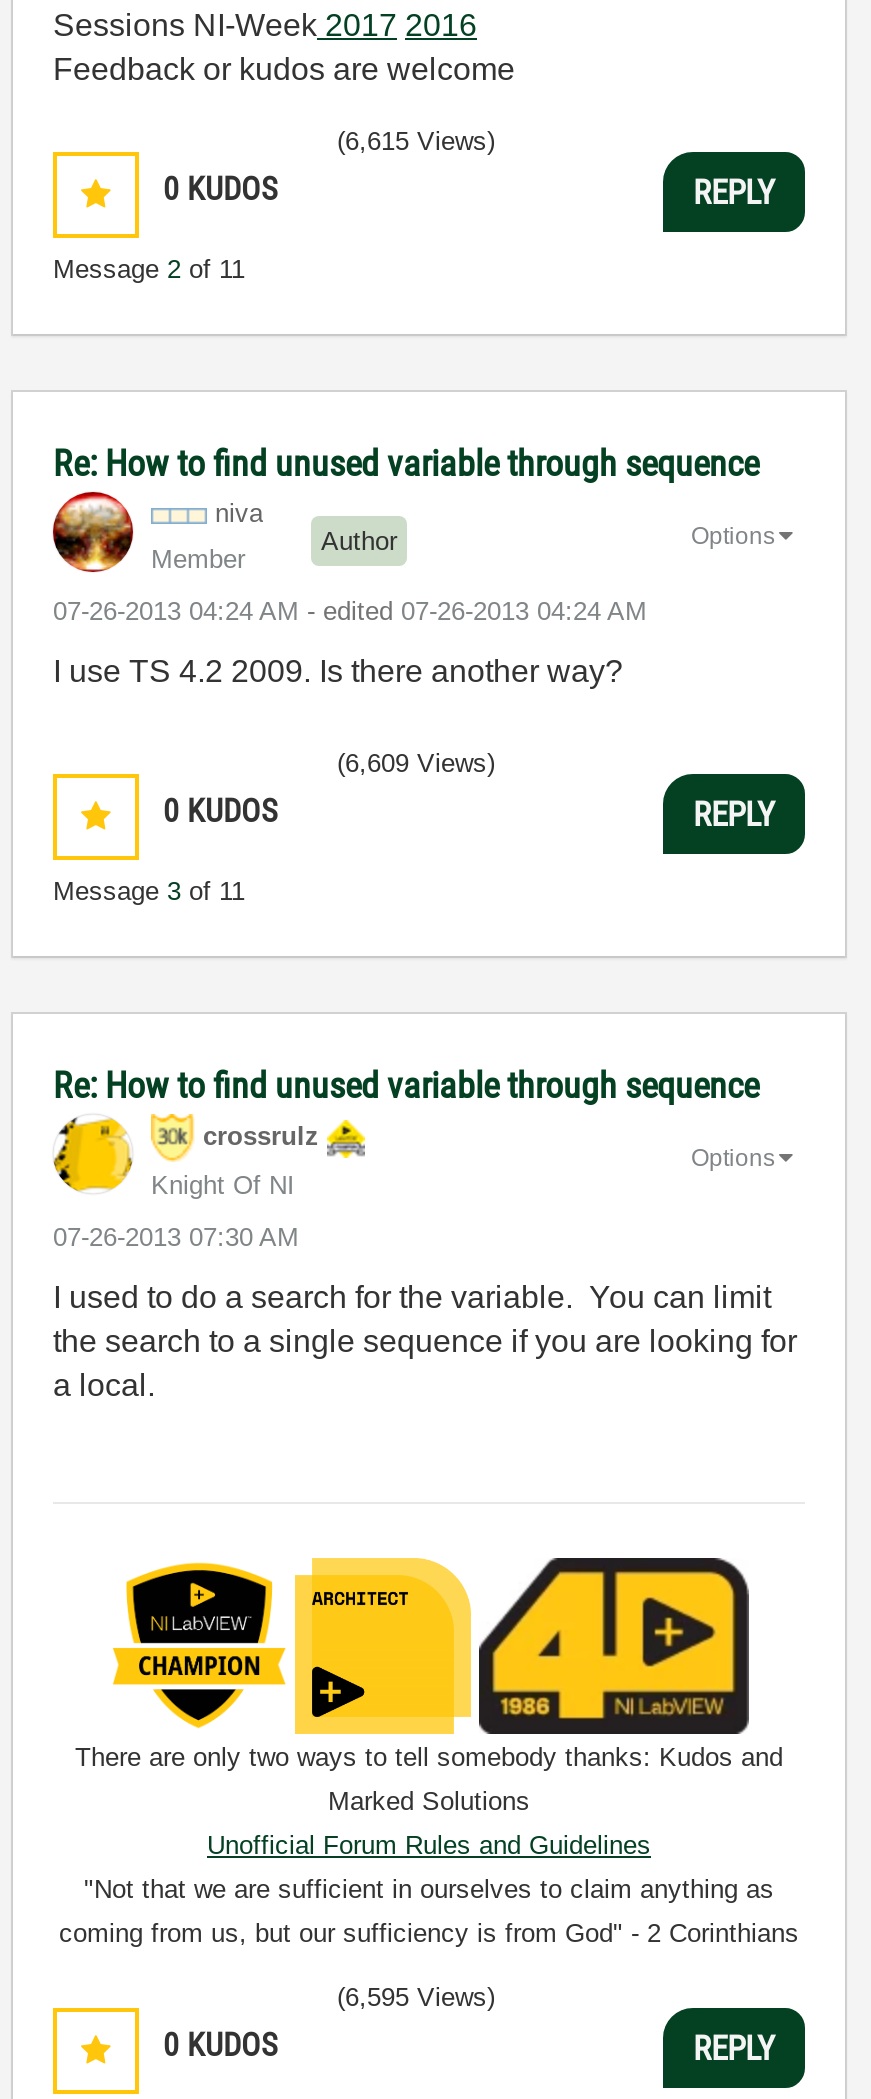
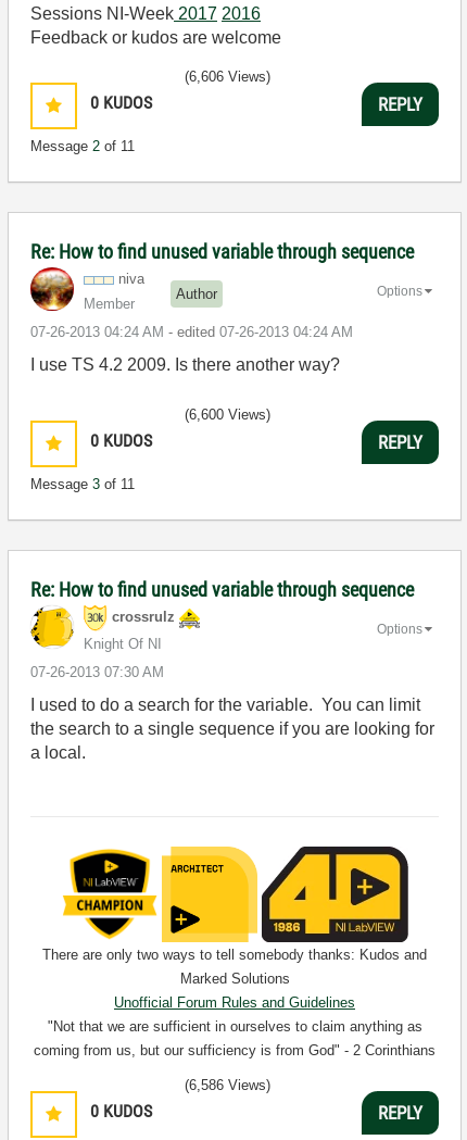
[337,126,495,156] (6,615 Views) -> [185,68,270,85] (6,606 Views)
[337,748,495,778] (6,609 Views) -> [185,406,270,423] (6,600 Views)
[337,1982,495,2012] (6,595 Views) -> [185,1077,270,1093] (6,586 Views)

